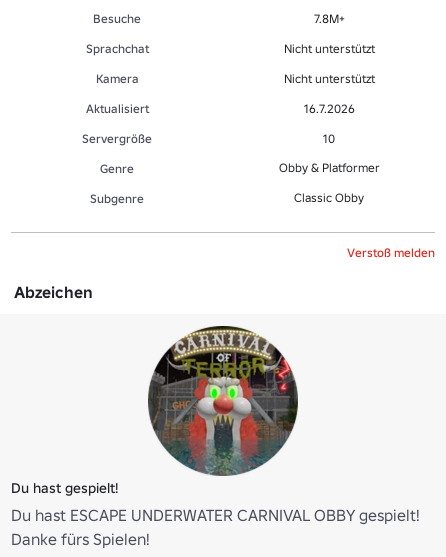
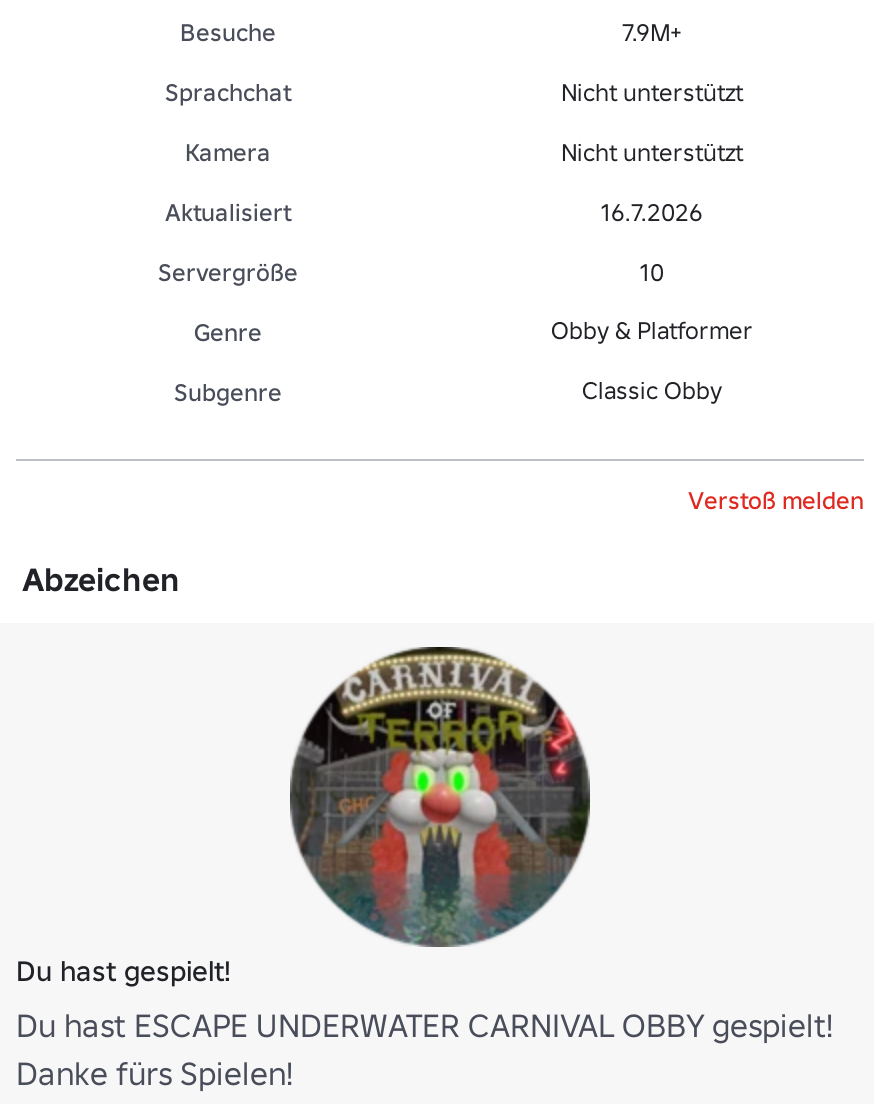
[313,10,344,25] 7.8M+ -> [622,16,682,46] 7.9M+

